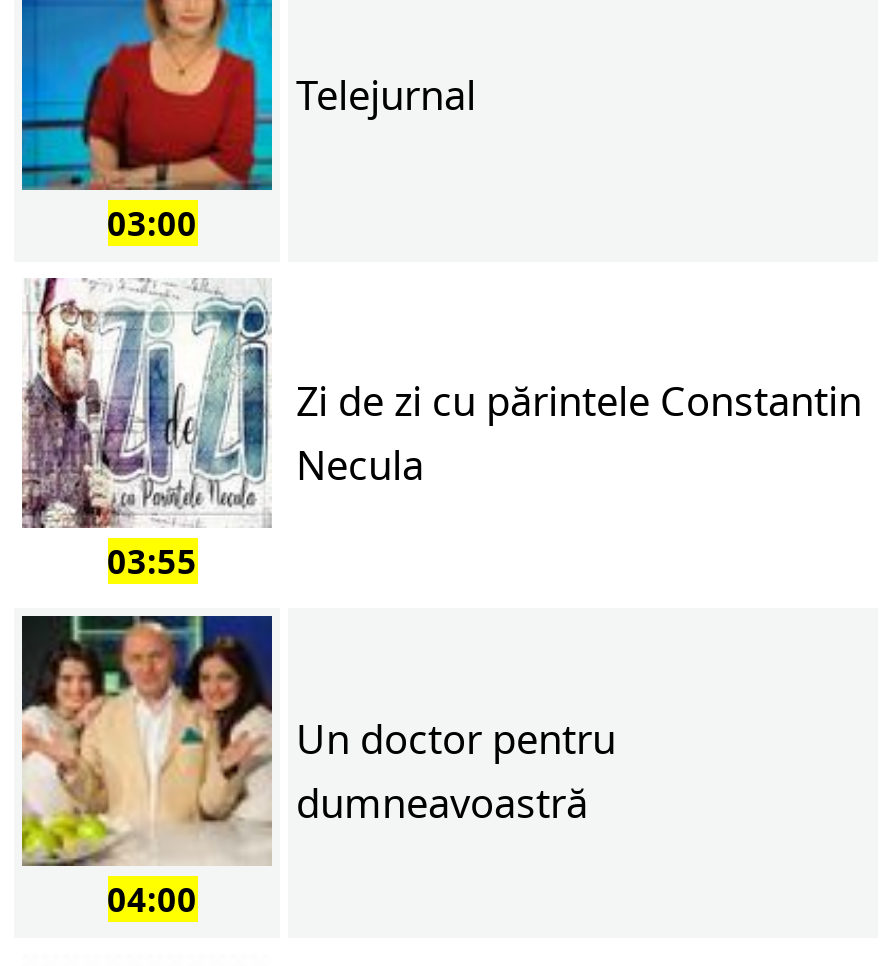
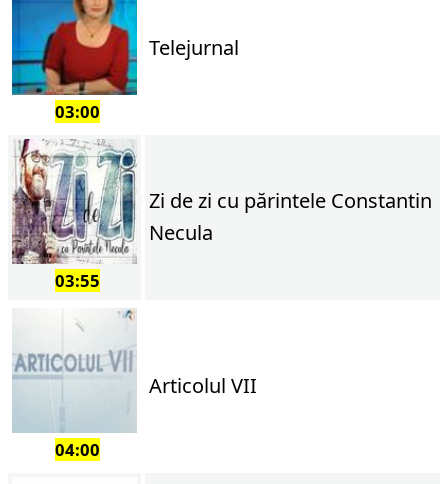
[20,614,616,868] [image] | Un doctor pentru | dumneavoastră -> [12,308,257,433] [image] | Articolul VII

